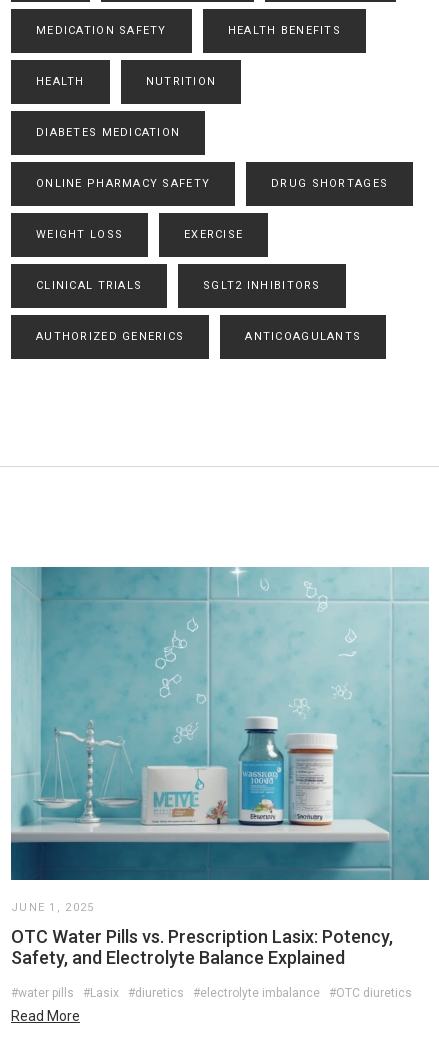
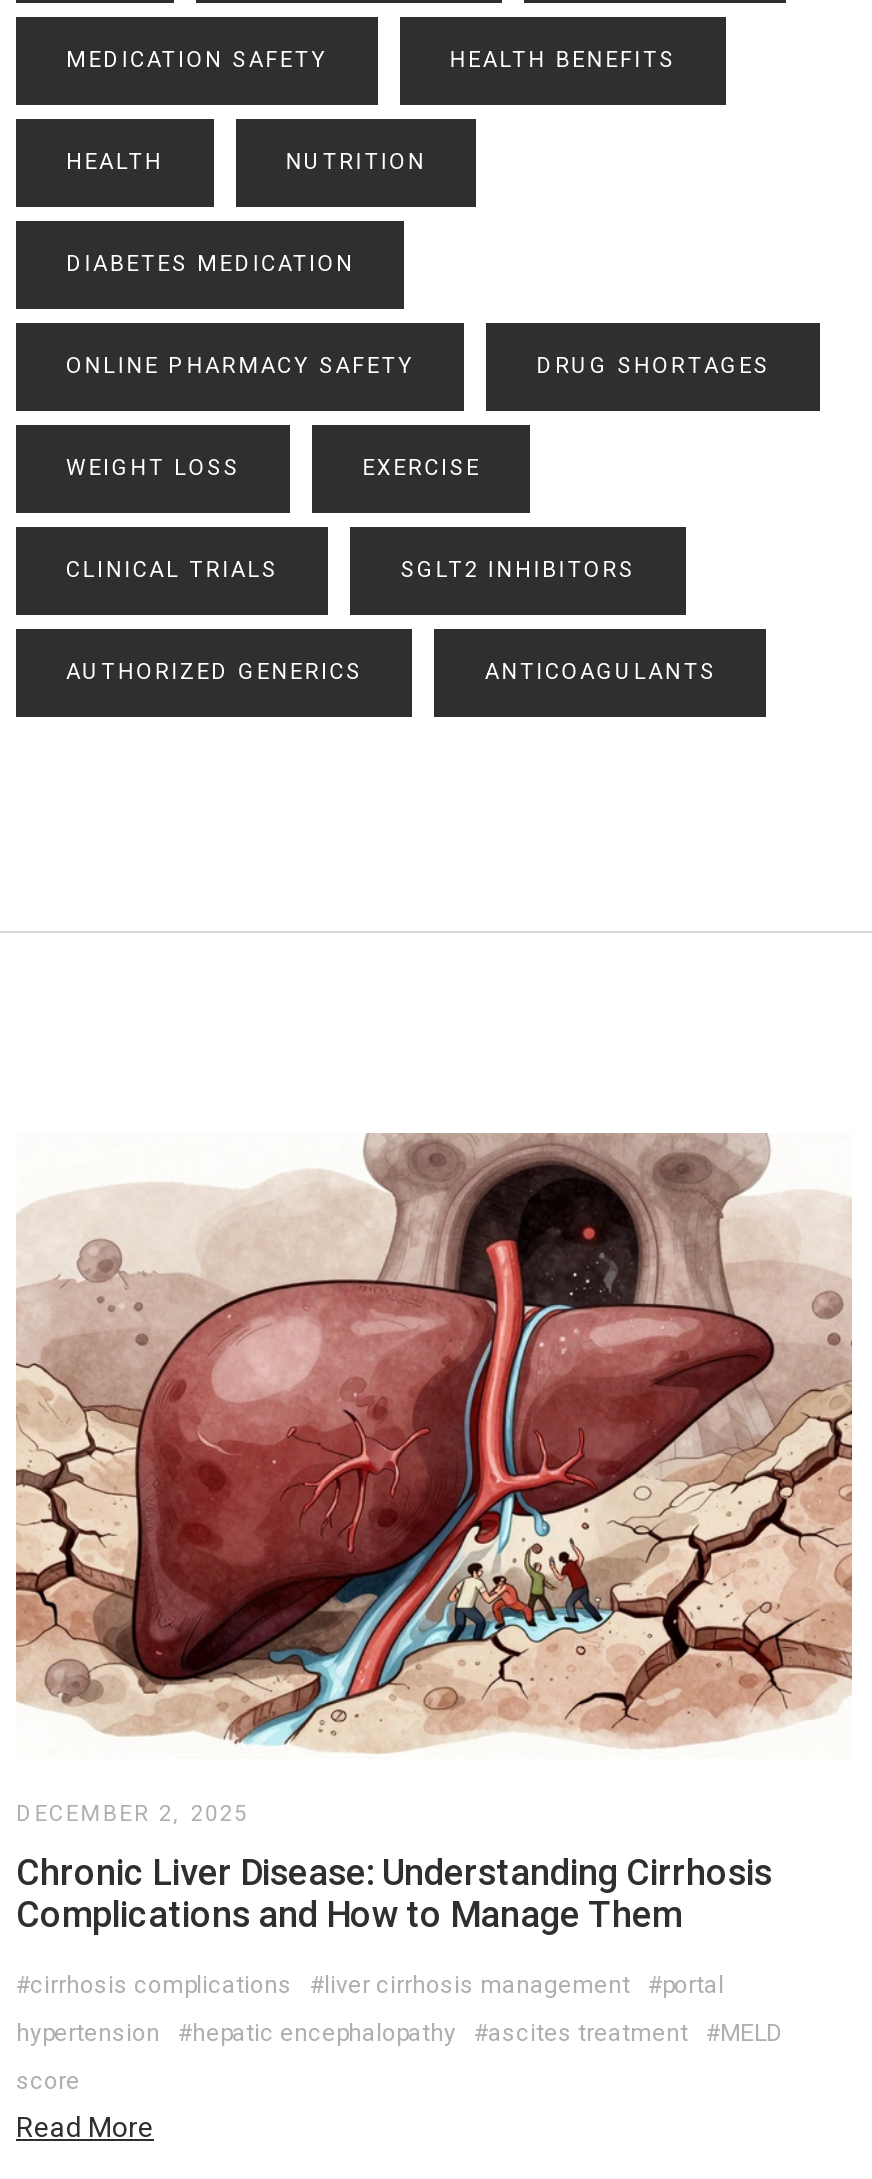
[10,566,430,1000] [image] | JUNE 1, 2025 | OTC Water Pills vs. Prescription Lasix: Potency, | Safety, and Electrolyte Balance Explained | #water pills | #Lasix | #diuretics | #electrolyte imbalance | #OTC diuretics -> [14,1133,854,2095] [image] | DECEMBER 2, 2025 | Chronic Liver Disease: Understanding Cirrhosis | Complications and How to Manage Them | #cirrhosis complications | #liver cirrhosis management | #portal | hypertension | #hepatic encephalopathy | #ascites treatment | #MELD | score

